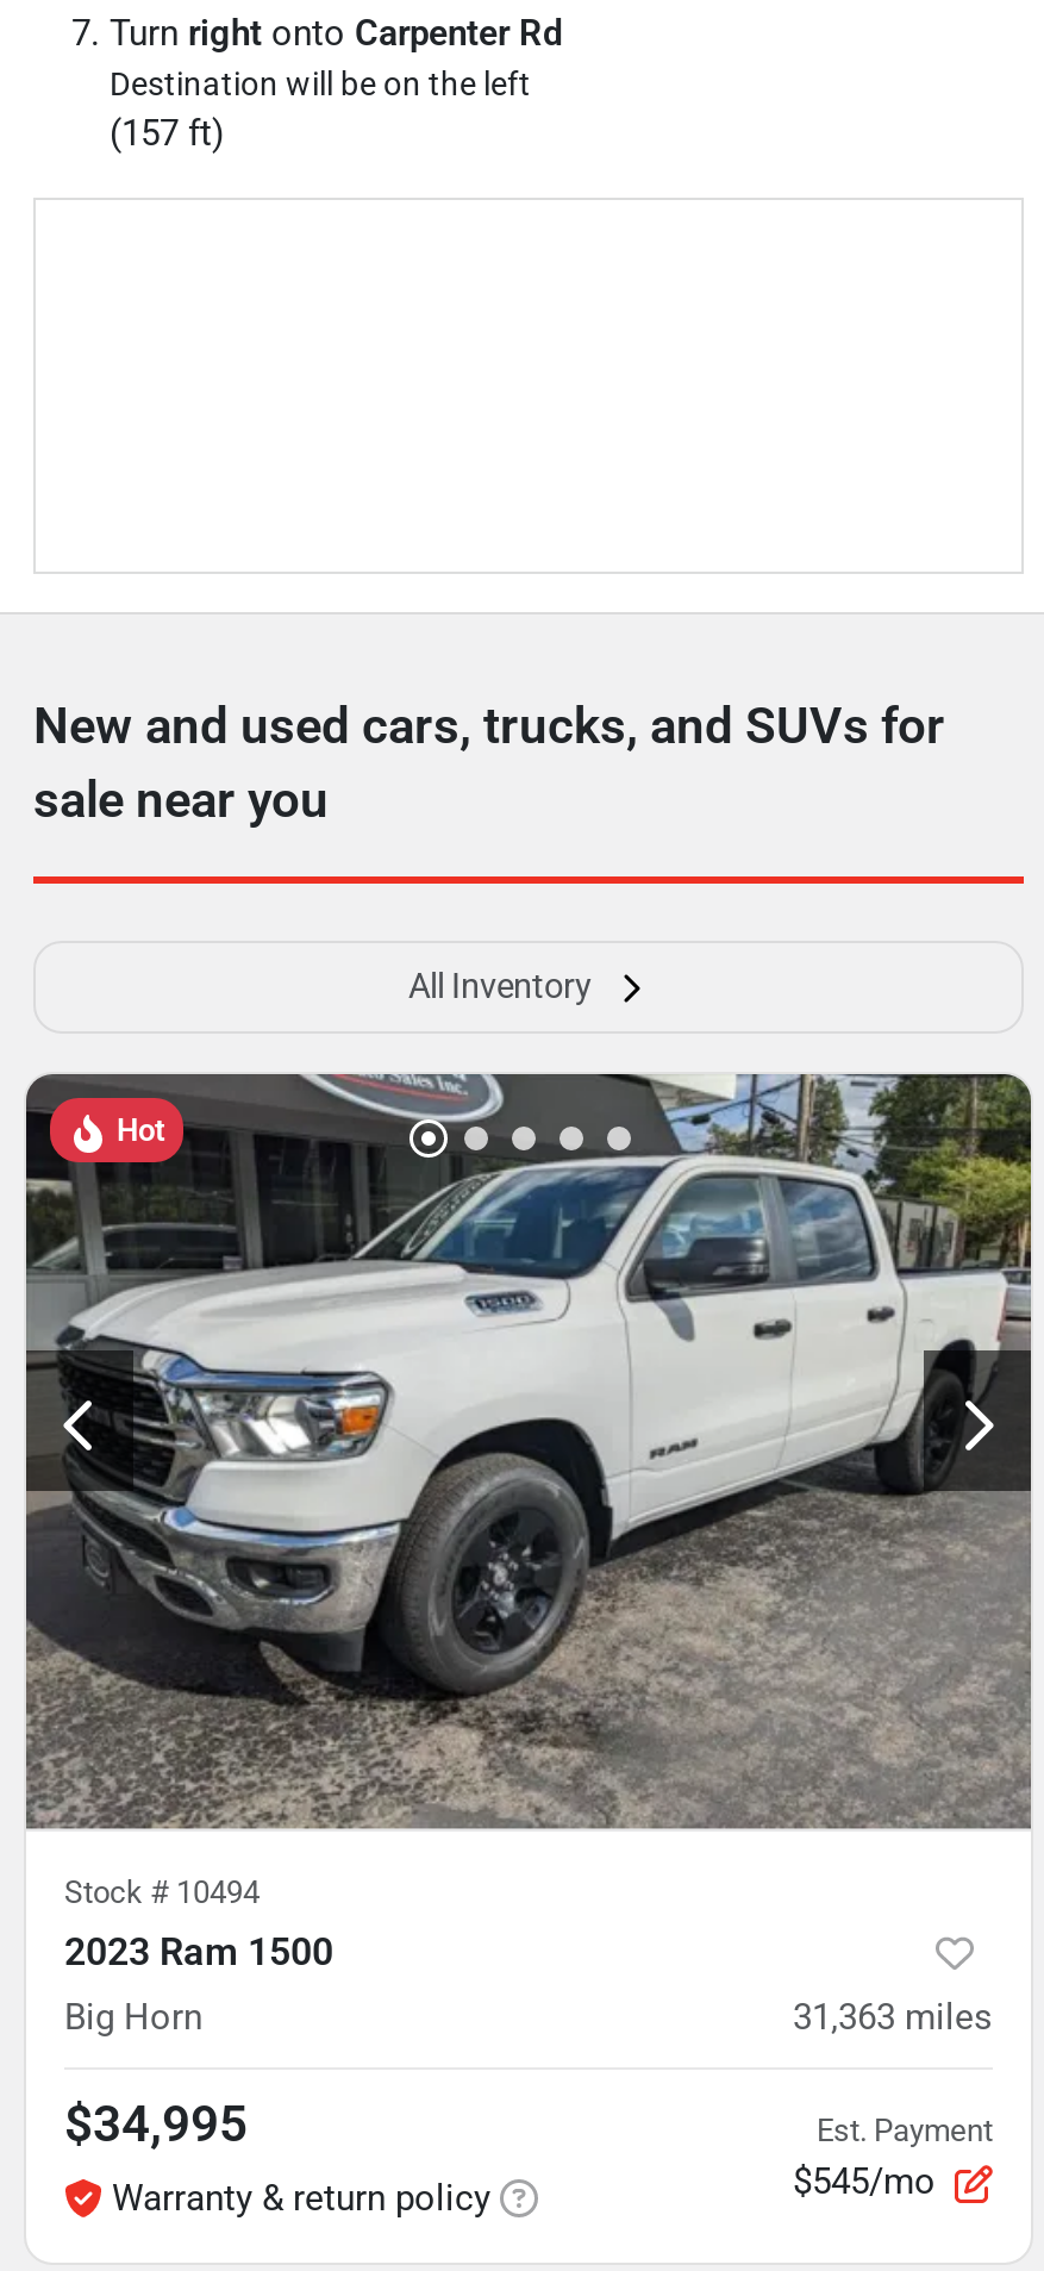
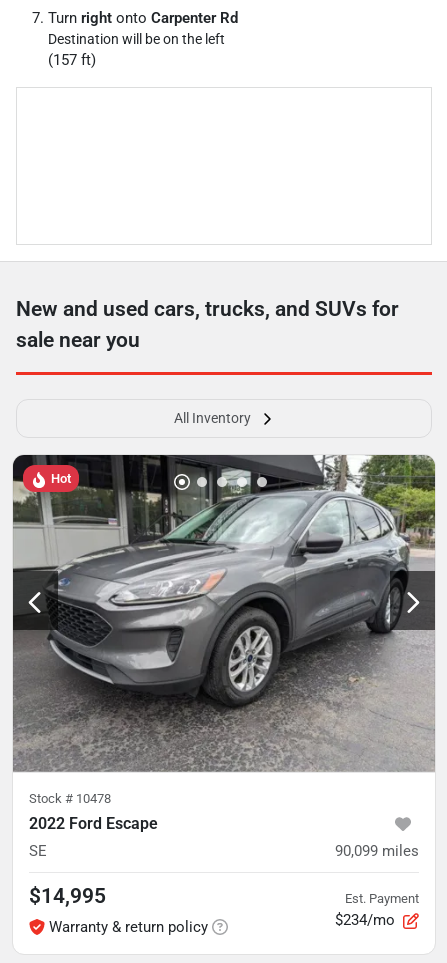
[24,1072,1031,1973] [image] | Stock #10494 | 2023 Ram 1500 -> [13,454,435,832] [image] | Stock #10478 | 2022 Ford Escape
[64,1995,993,2038] Big Horn | 31,363 miles -> [29,841,419,859] SE | 90,099 miles
[64,2095,248,2152] $34,995 -> [29,883,106,907] $14,995
[793,2160,936,2203] $545/mo -> [335,911,395,929] $234/mo

